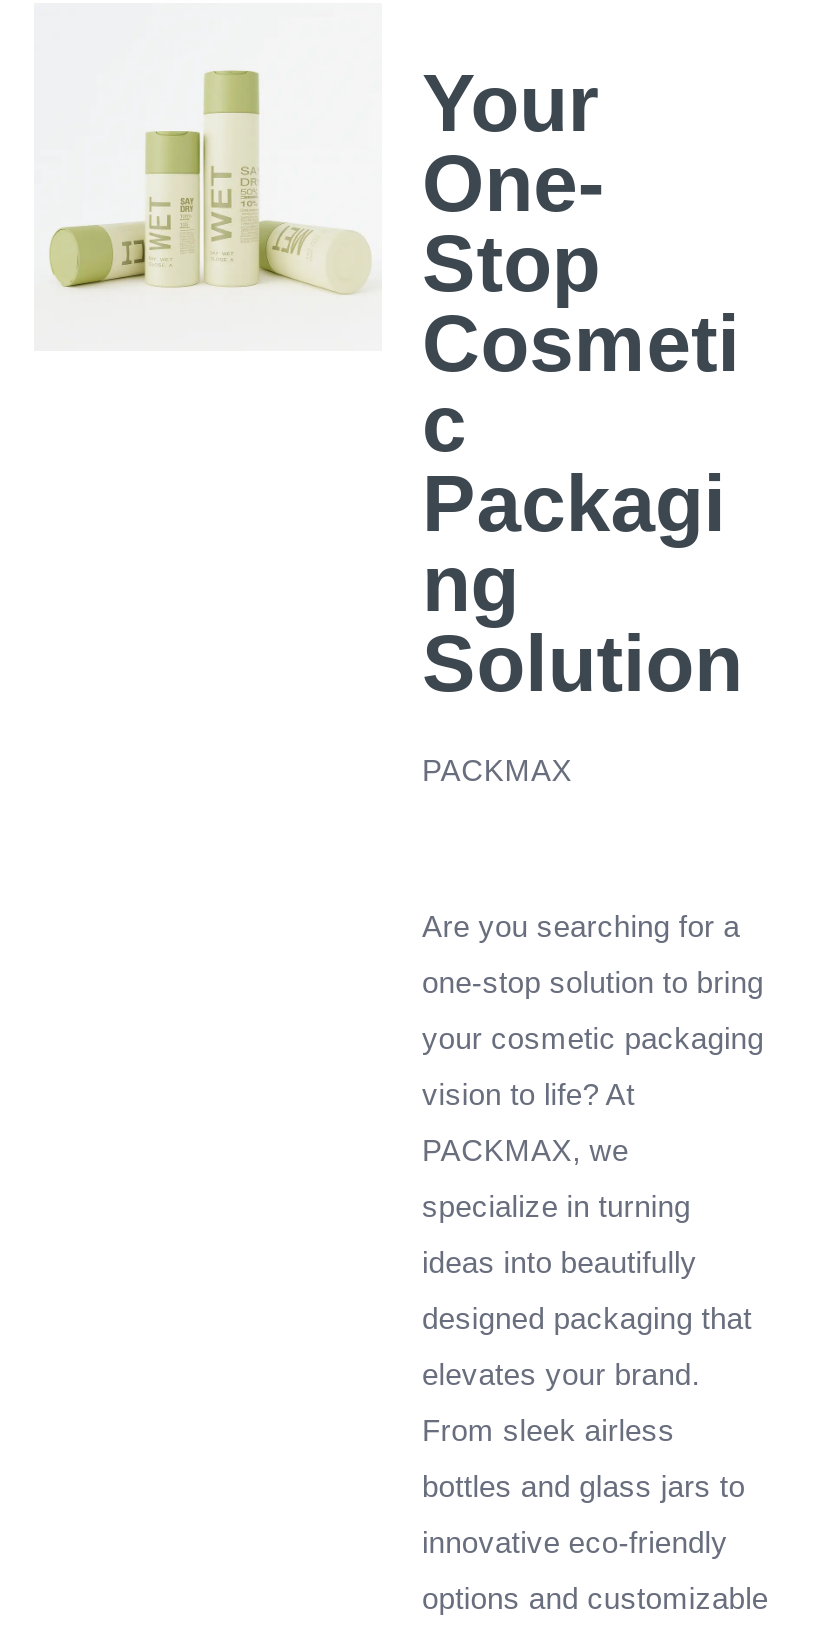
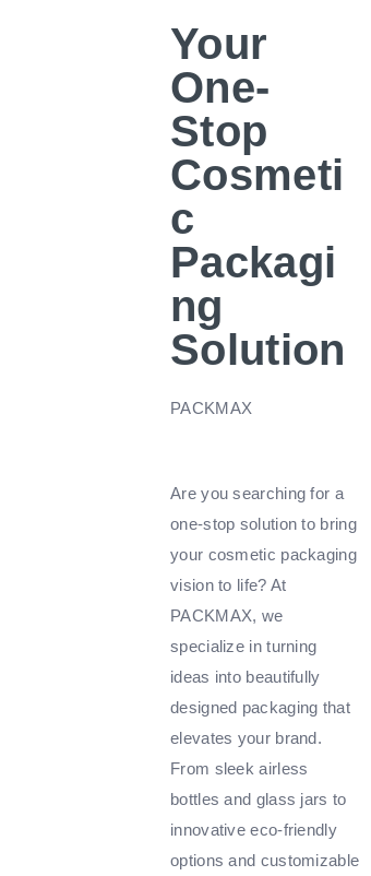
[46,68,380,298] [image] -> none

